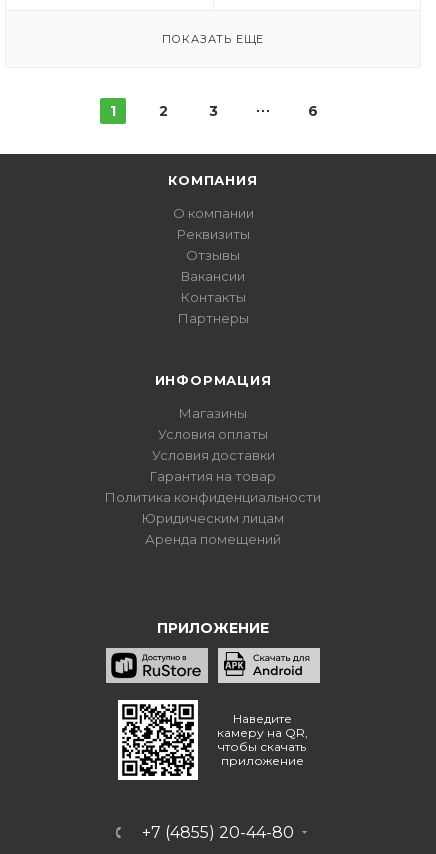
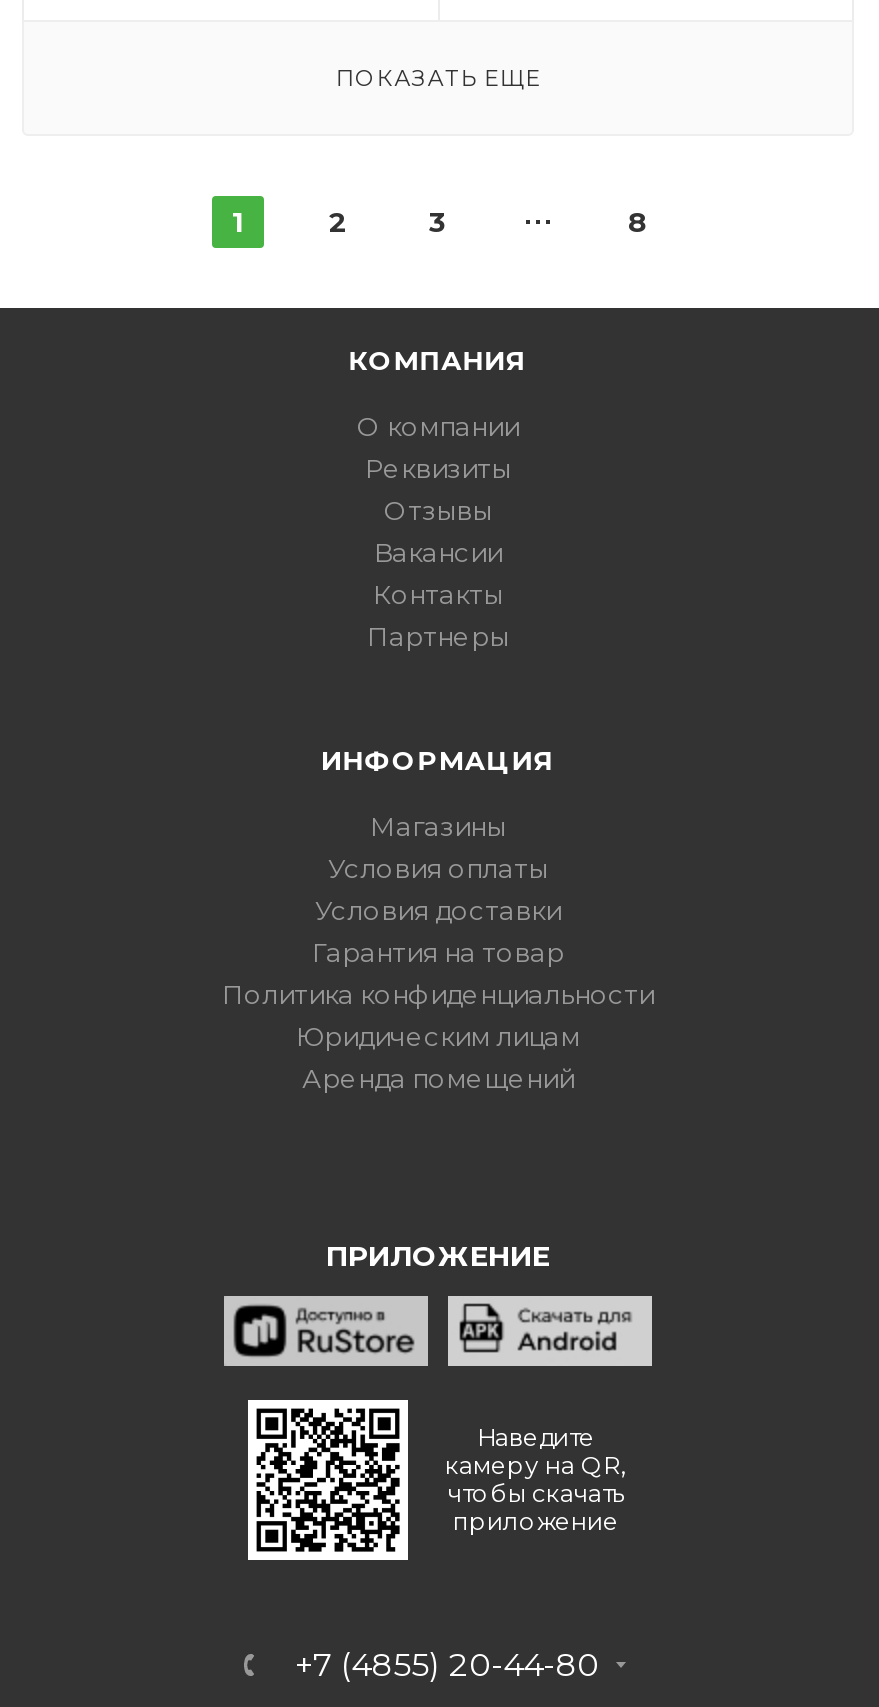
[308,102,318,120] 6 -> [628,204,648,240] 8

